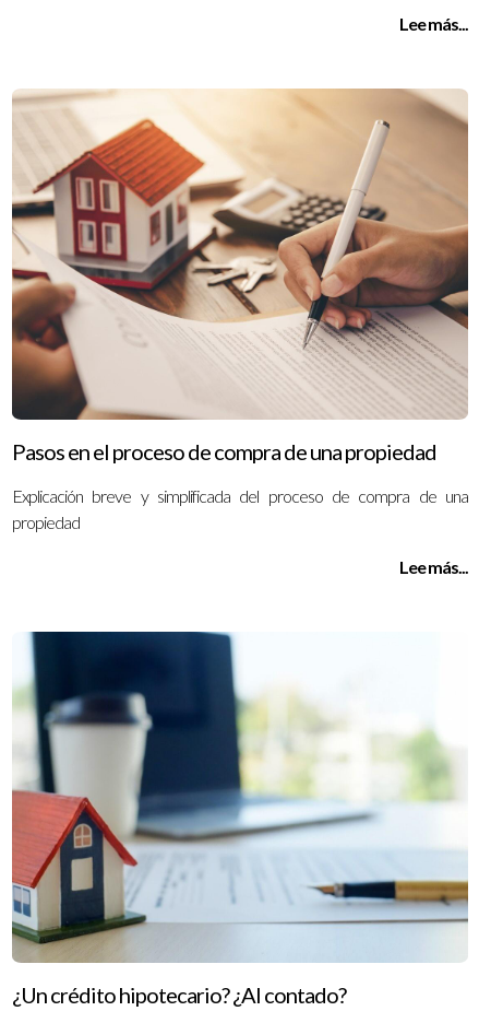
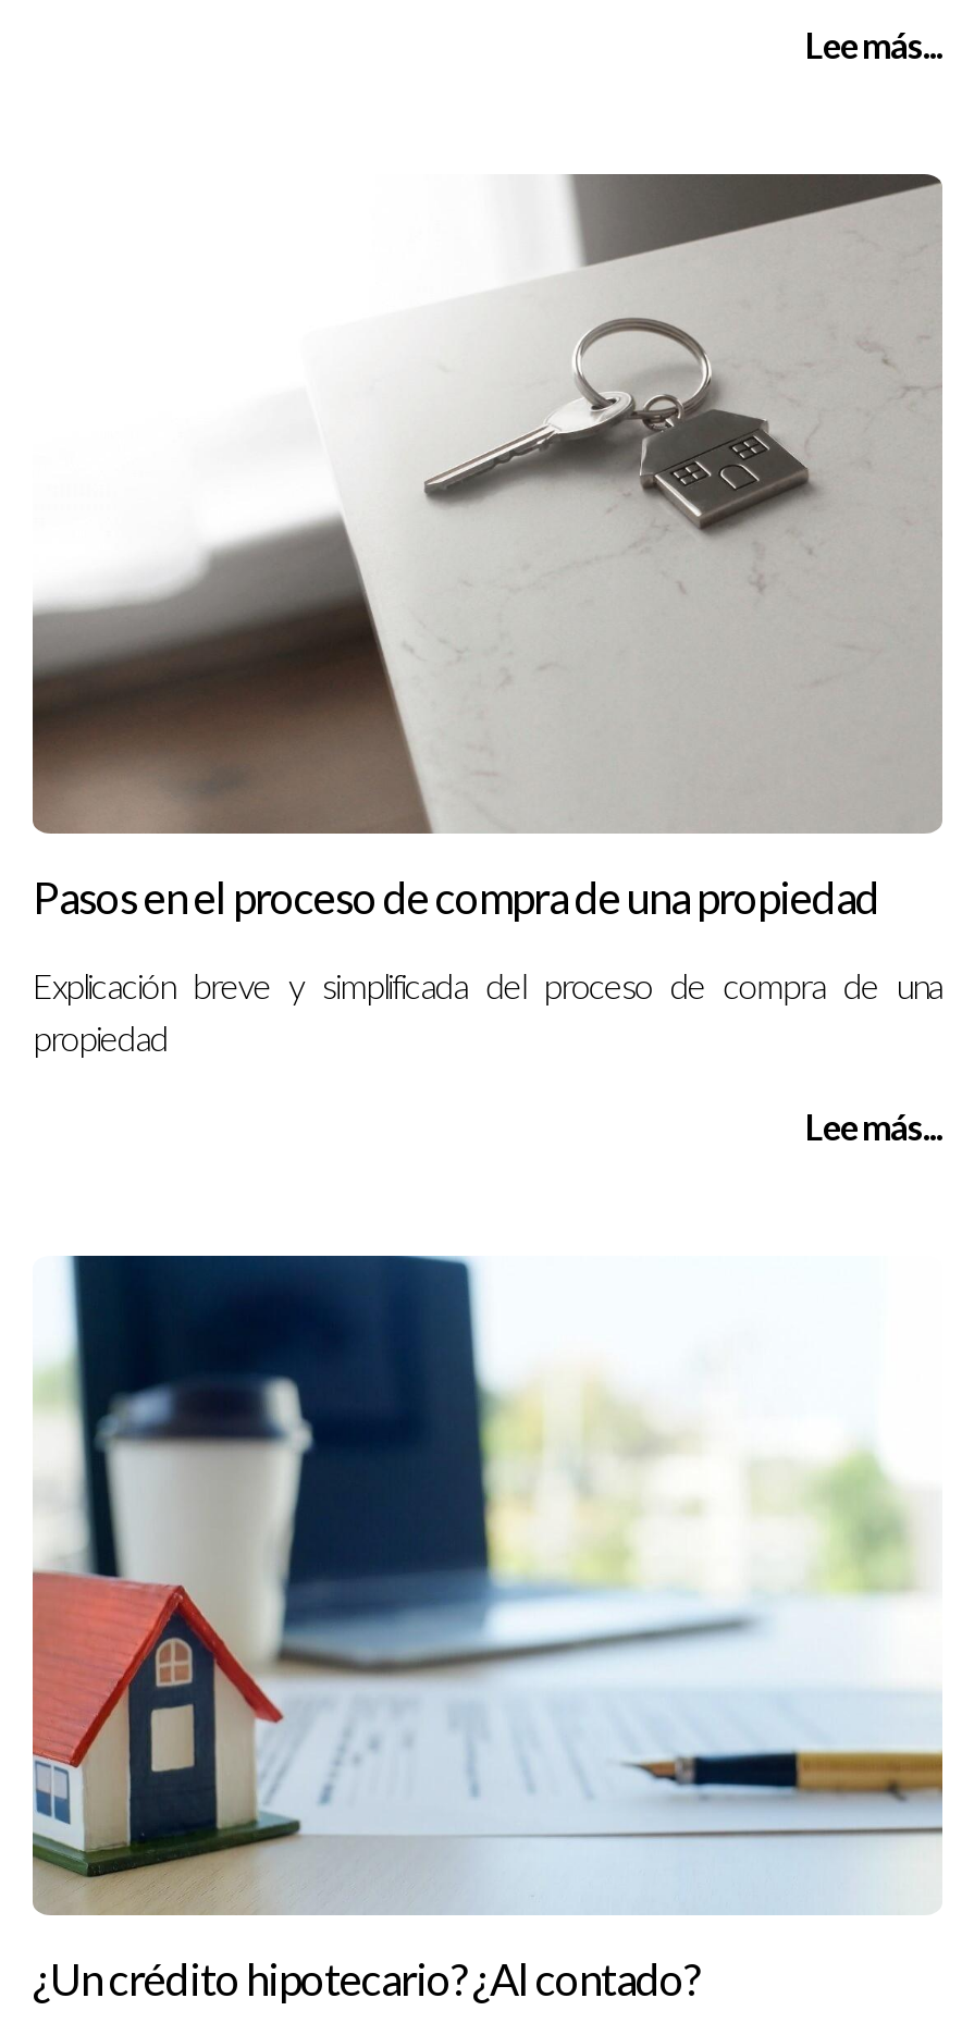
[11,89,468,421] [image] -> [30,172,942,836] [image]

